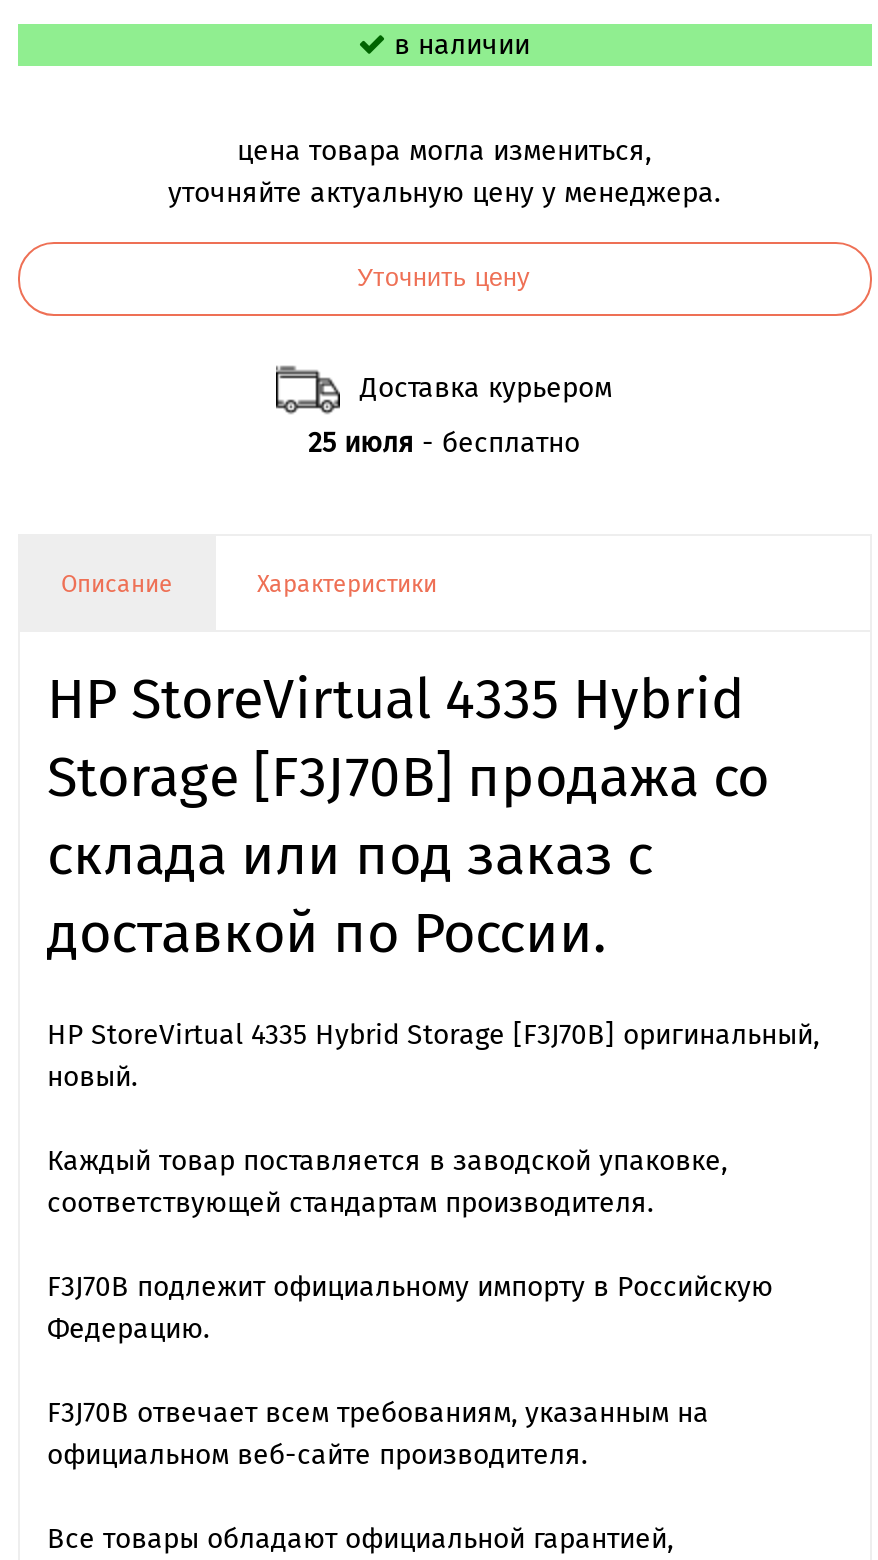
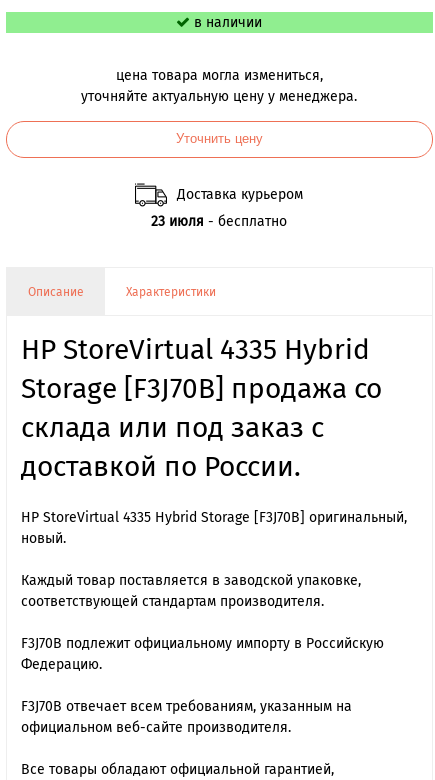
[308,426,580,460] 25 июля - бесплатно -> [151,213,287,230] 23 июля - бесплатно

